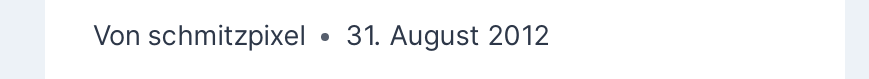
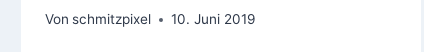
[93,19,549,51] Von schmitzpixel 31. August 2012 -> [45,11,255,27] Von schmitzpixel 10. Juni 2019

